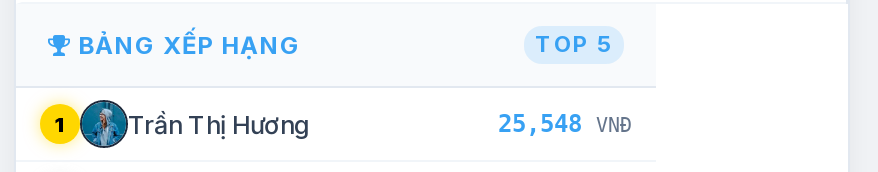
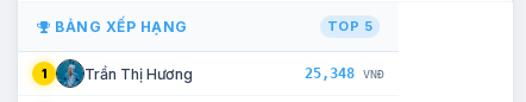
[498,109,632,137] 25,548 VNĐ -> [305,65,384,81] 25,348 VNĐ

